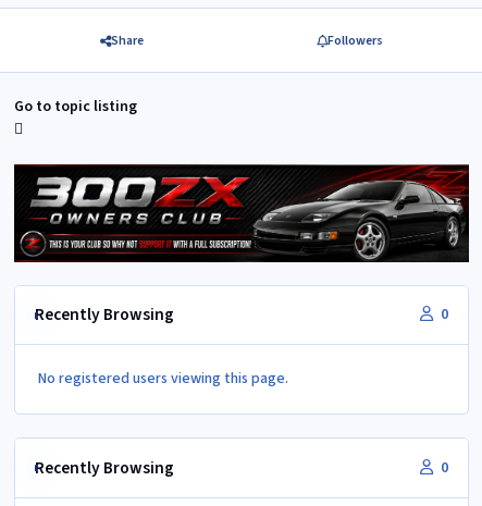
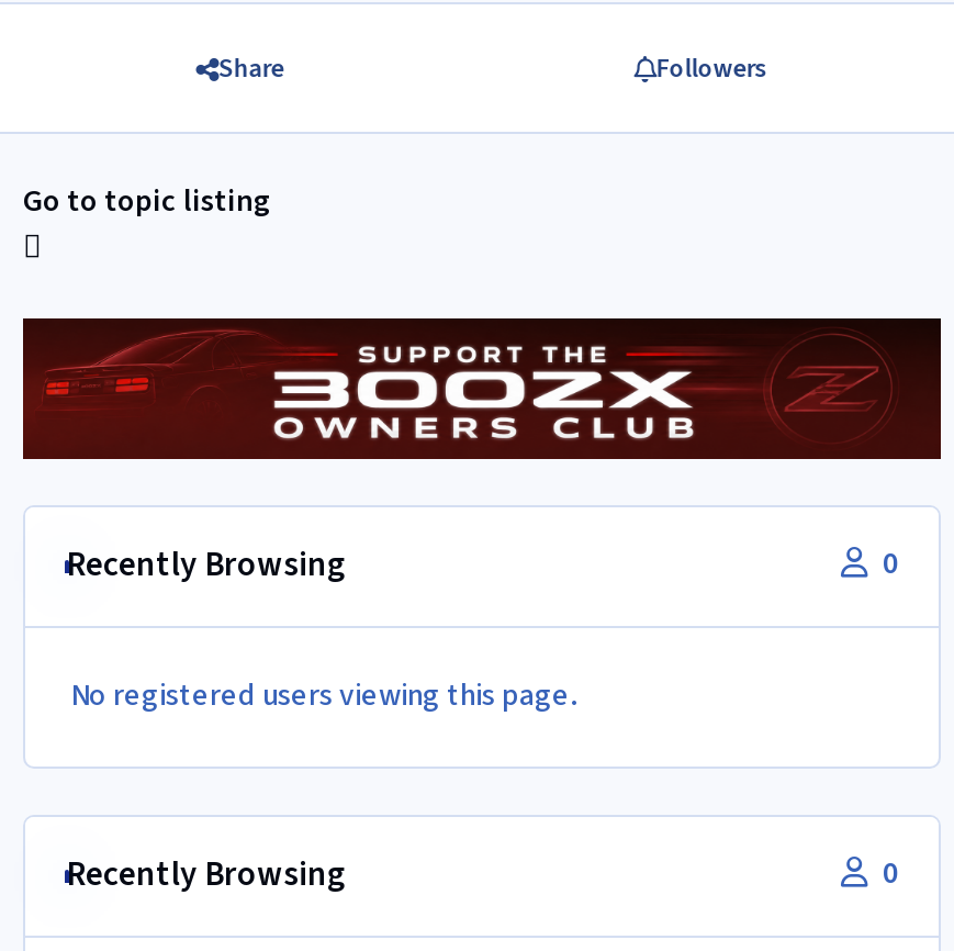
[14,163,469,263] [image] -> [23,316,941,461] [image]

